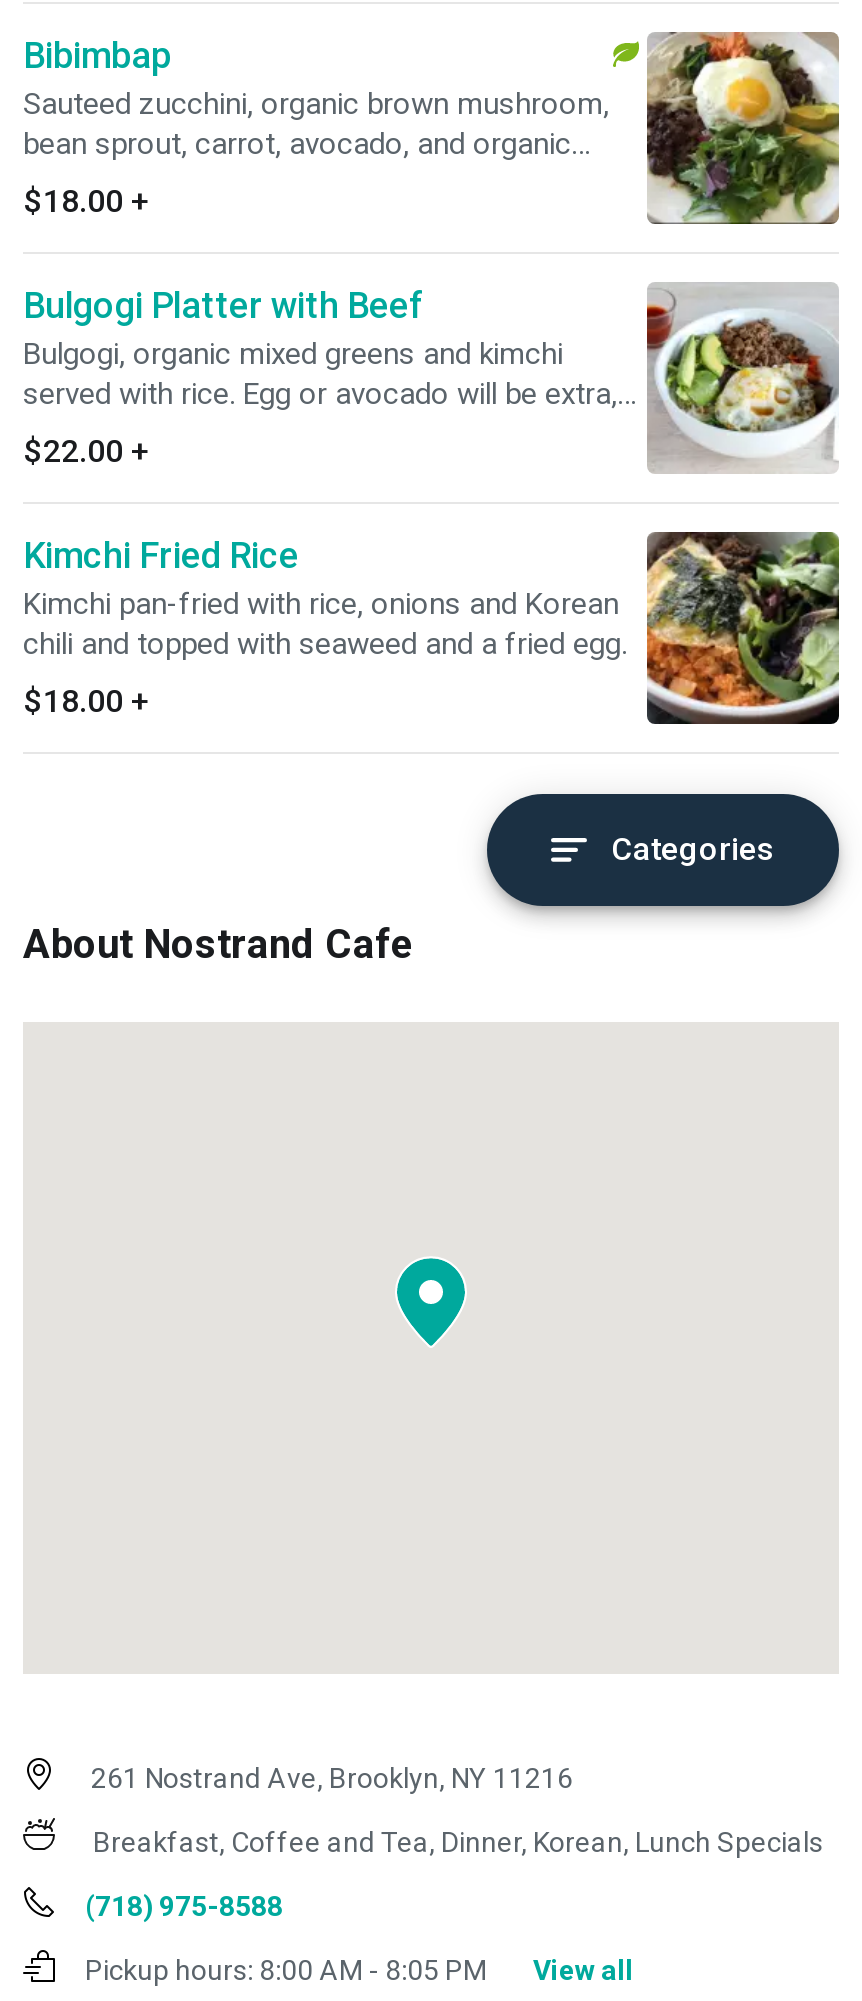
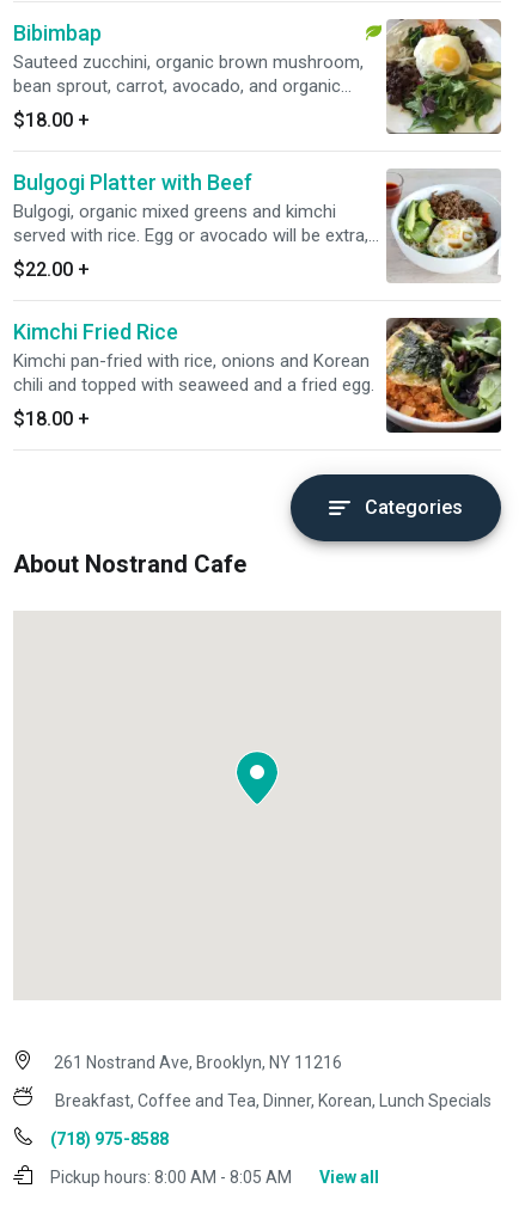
[85,1955,493,1987] Pickup hours: 8:00 AM - 8:05 PM -> [50,1168,295,1187] Pickup hours: 8:00 AM - 8:05 AM

